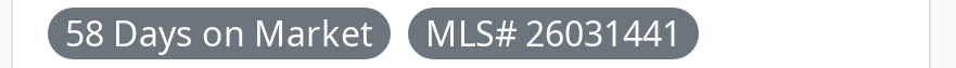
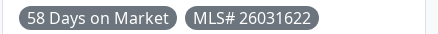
[65,11,681,58] 58 Days on Market MLS# 26031441 -> [27,6,311,28] 58 Days on Market MLS# 26031622

